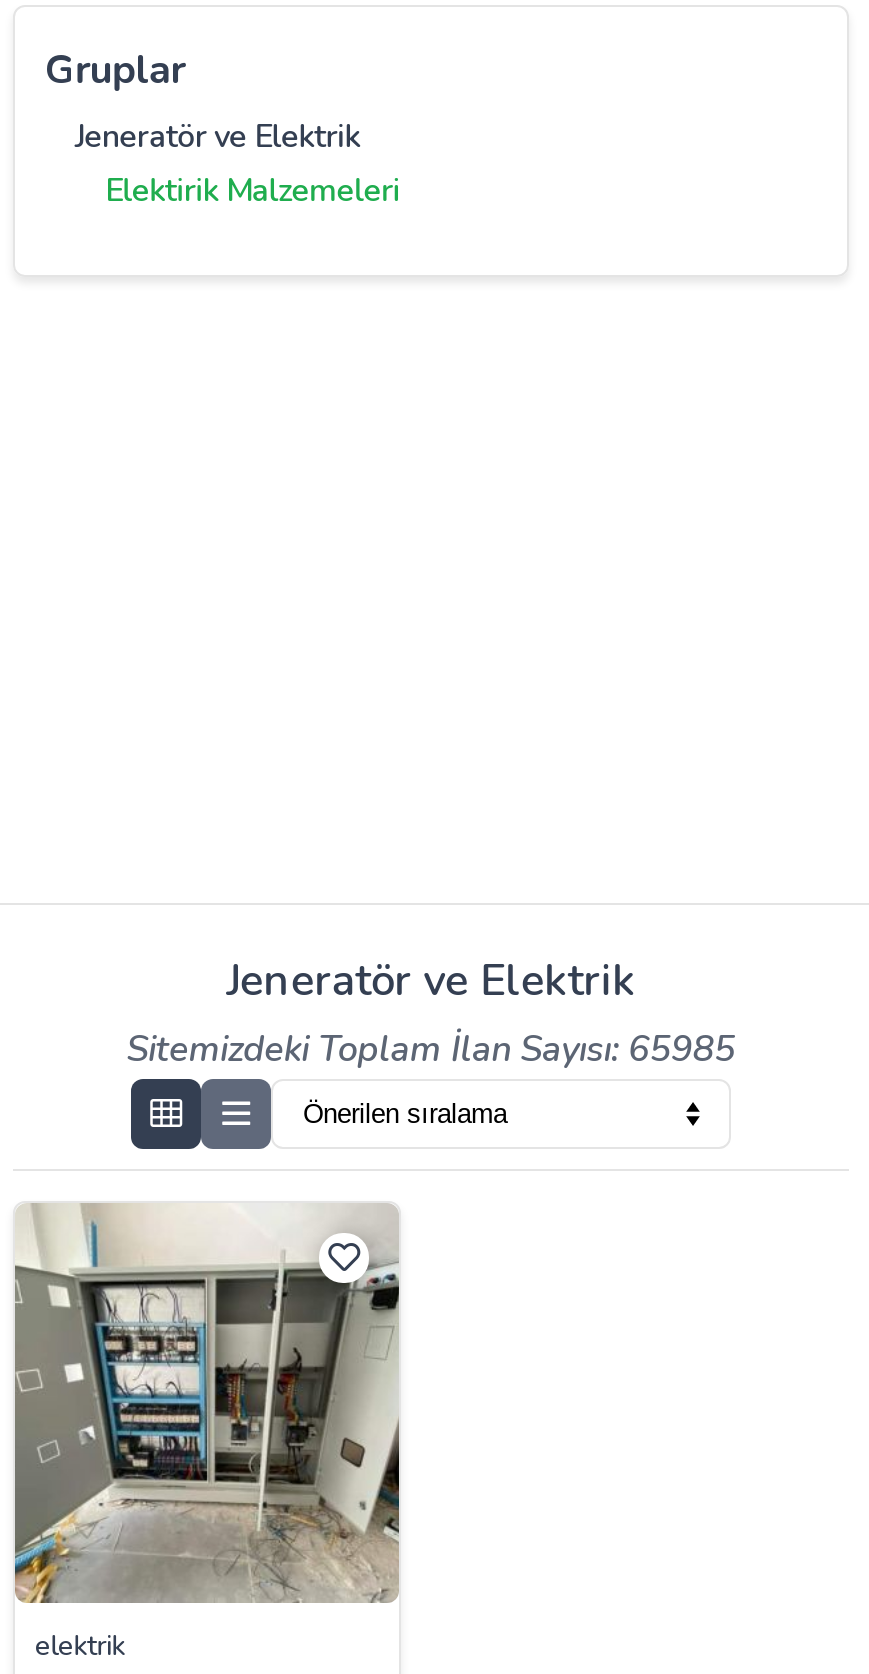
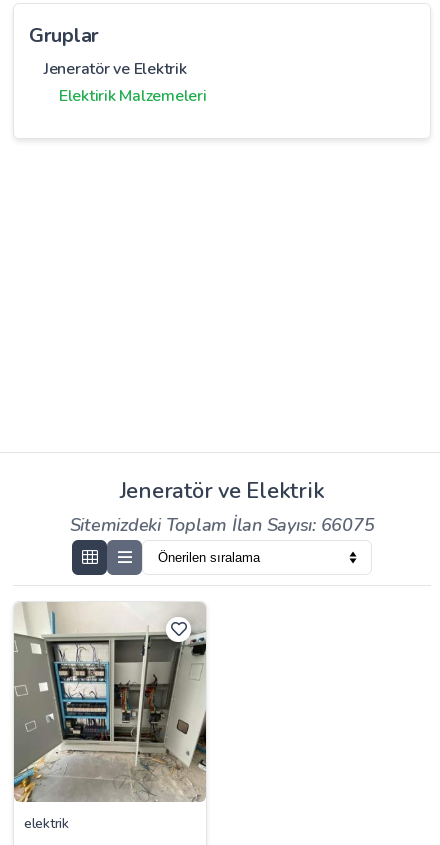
[126,1025,736,1073] Sitemizdeki Toplam İlan Sayısı: 65985 -> [70,513,374,537] Sitemizdeki Toplam İlan Sayısı: 66075

